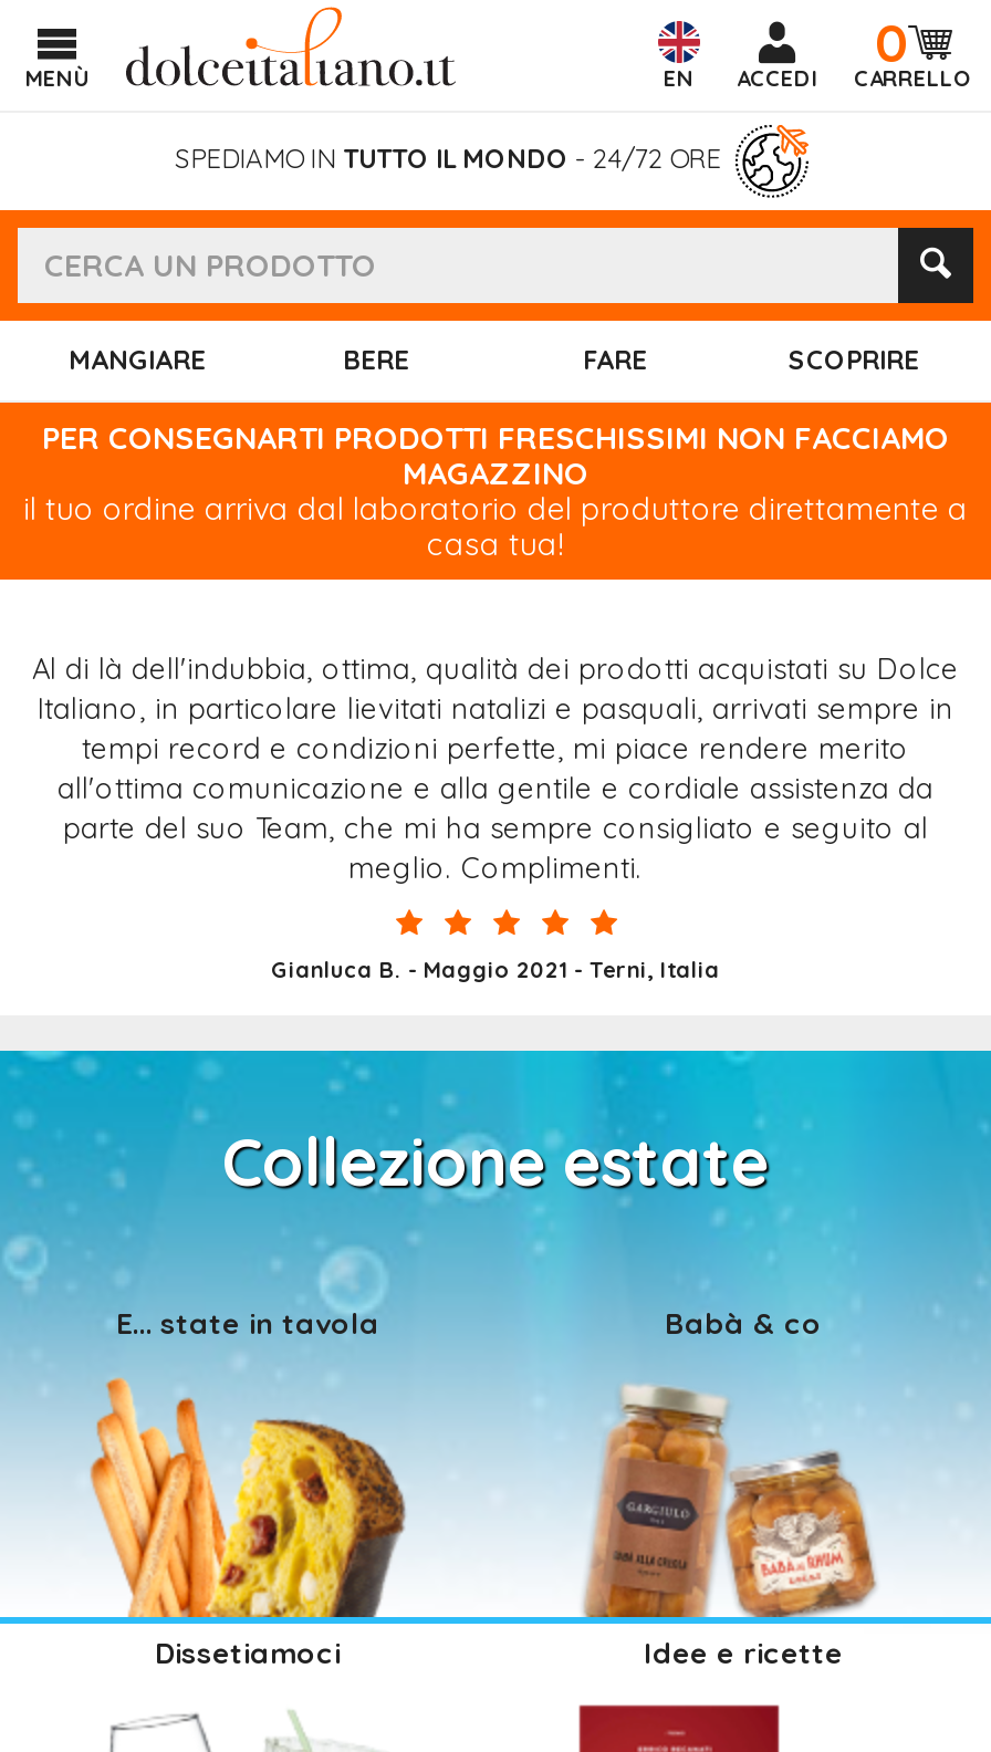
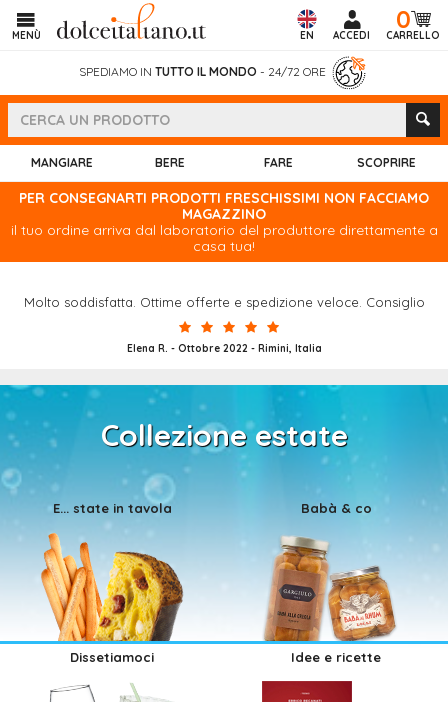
[32,650,959,885] Al di là dell'indubbia, ottima, qualità dei prodotti acquistati su Dolce | Italiano, in particolare lievitati natalizi e pasquali, arrivati sempre in | tempi record e condizioni perfette, mi piace rendere merito | all'ottima comunicazione e alla gentile e cordiale assistenza da | parte del suo Team, che mi ha sempre consigliato e seguito al | meglio. Complimenti. -> [23,294,424,310] Molto soddisfatta. Ottime offerte e spedizione veloce. Consiglio
[271,956,720,984] Gianluca B. - Maggio 2021 - Terni, Italia -> [126,342,321,355] Elena R. - Ottobre 2022 - Rimini, Italia

